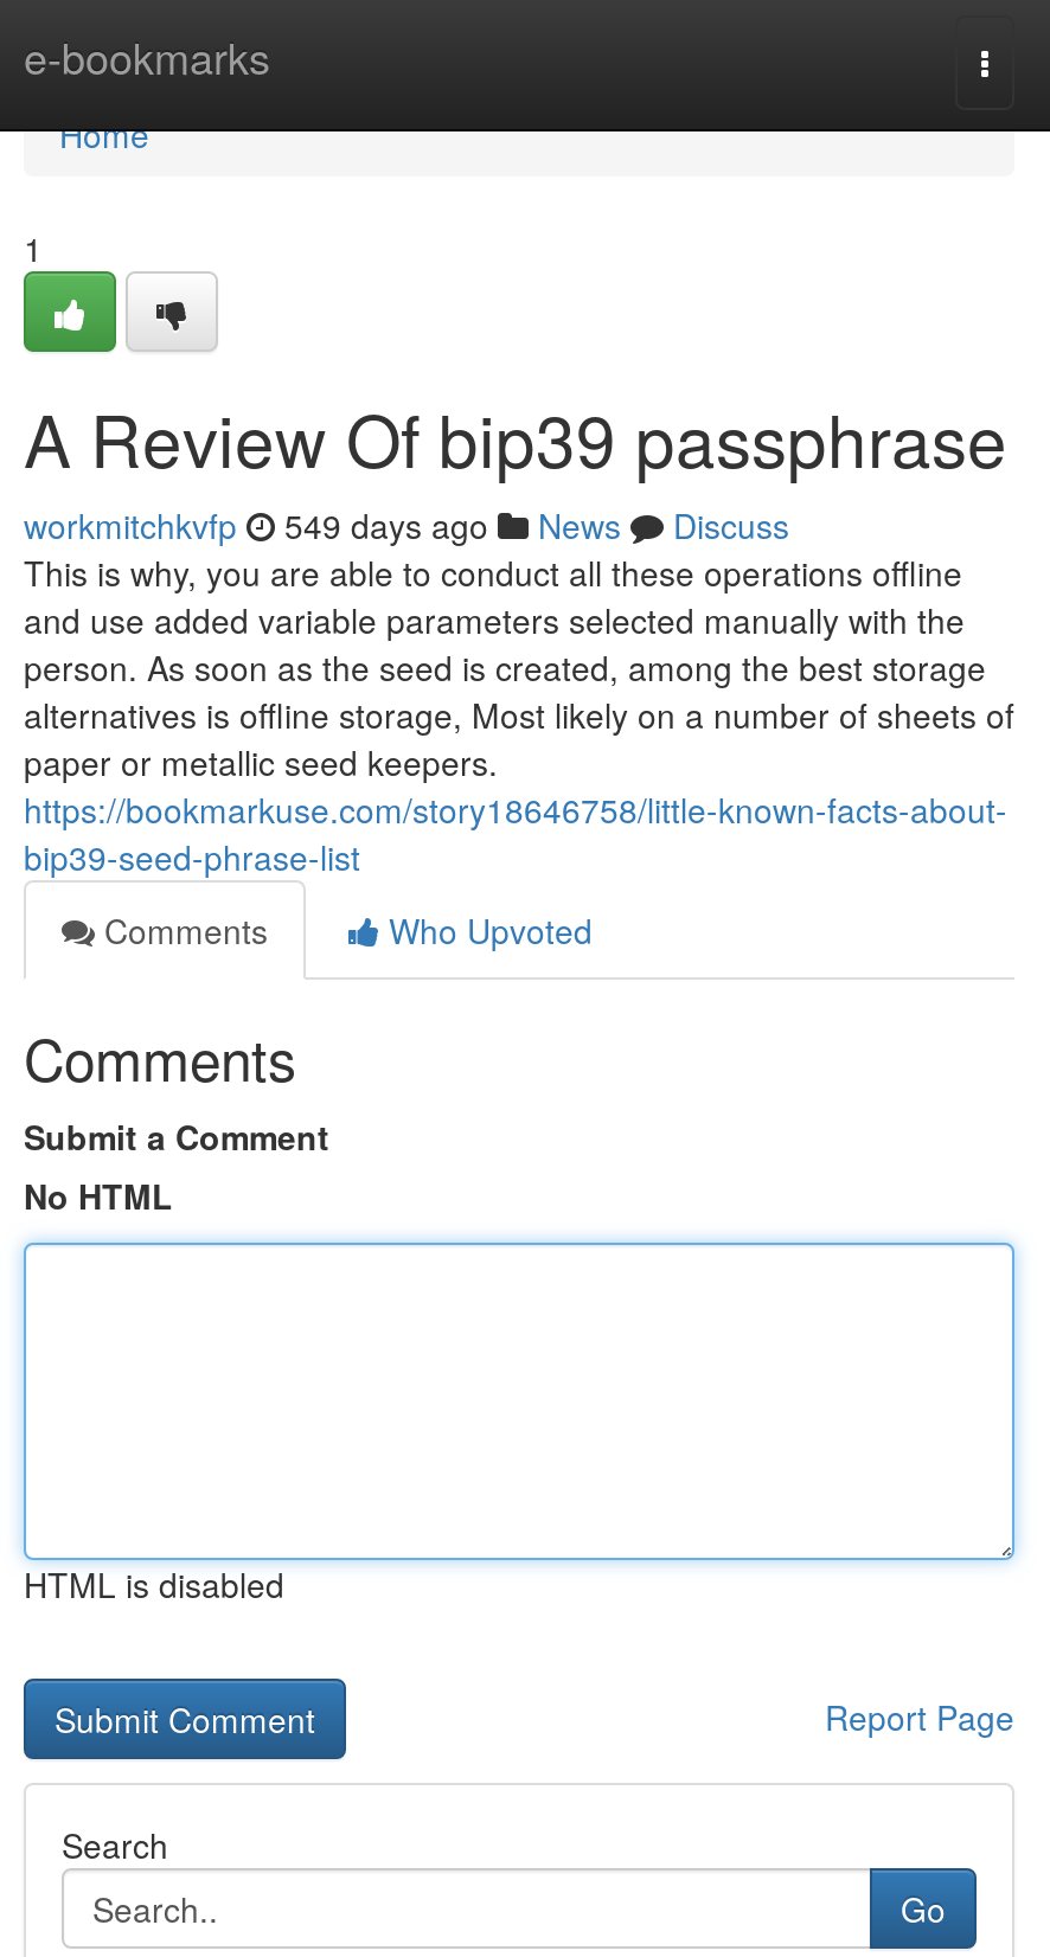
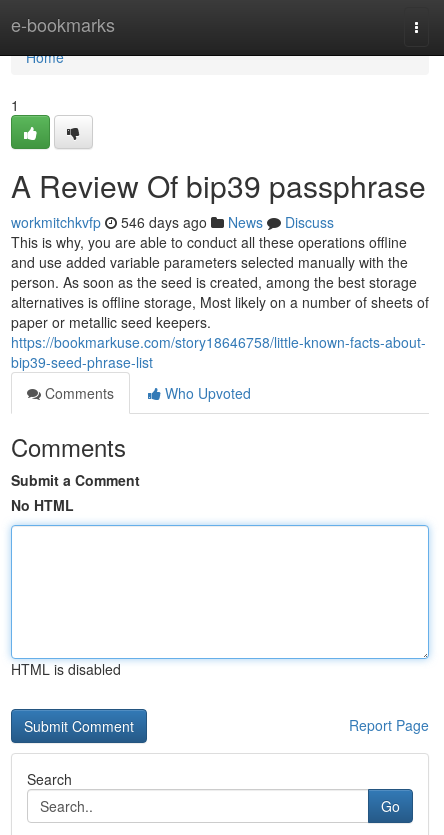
[24,501,789,548] workmitchkvfp 549 days ago News Discuss -> [11,212,334,232] workmitchkvfp 546 days ago News Discuss

